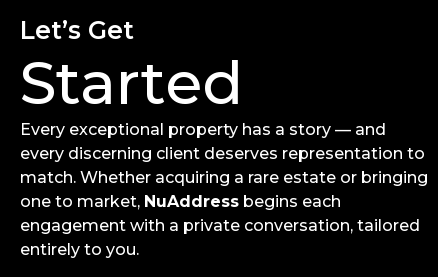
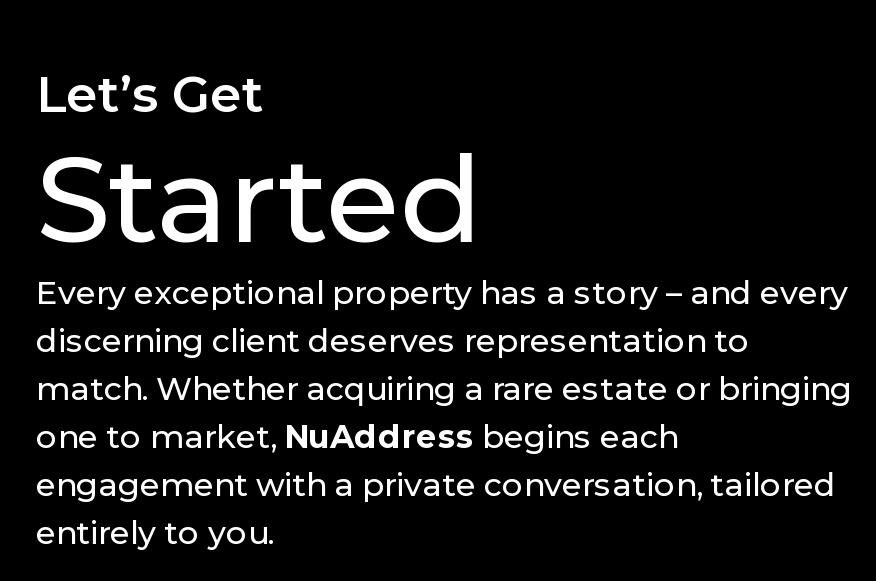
[20,120,425,163] Every exceptional property has a story — and | every discerning client deserves representation to -> [36,275,848,361] Every exceptional property has a story – and every | discerning client deserves representation to

